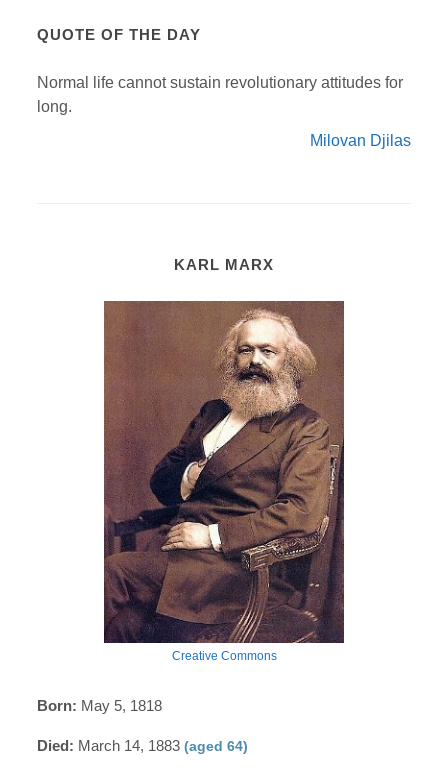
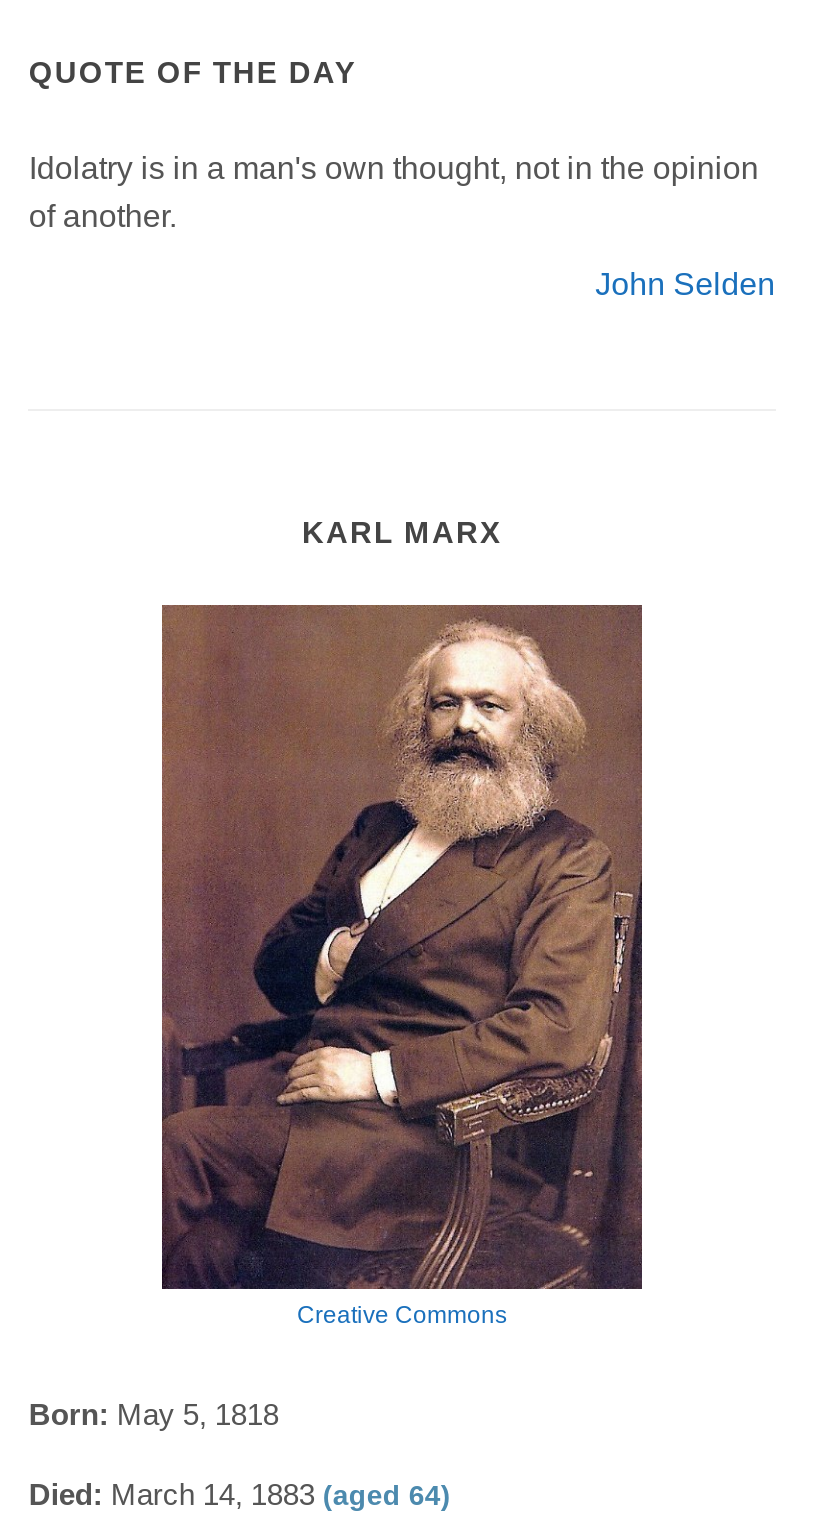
[37,74,403,115] Normal life cannot sustain revolutionary attitudes for | long. -> [29,150,759,232] Idolatry is in a man's own thought, not in the opinion | of another.
[310,132,411,149] Milovan Djilas -> [595,266,775,300] John Selden

